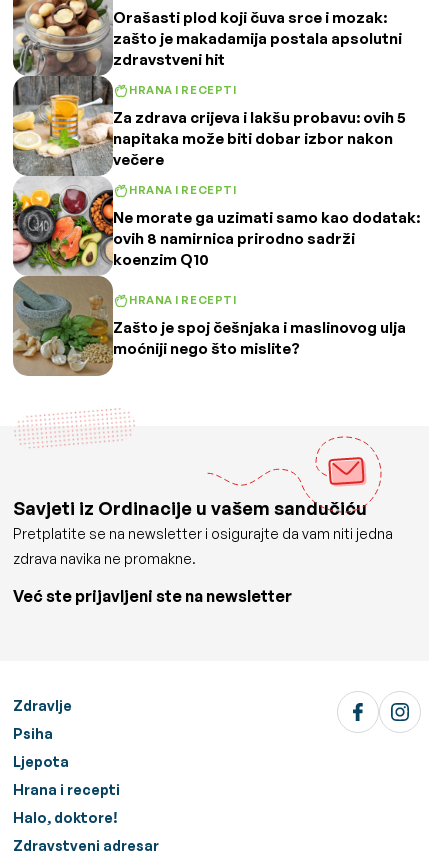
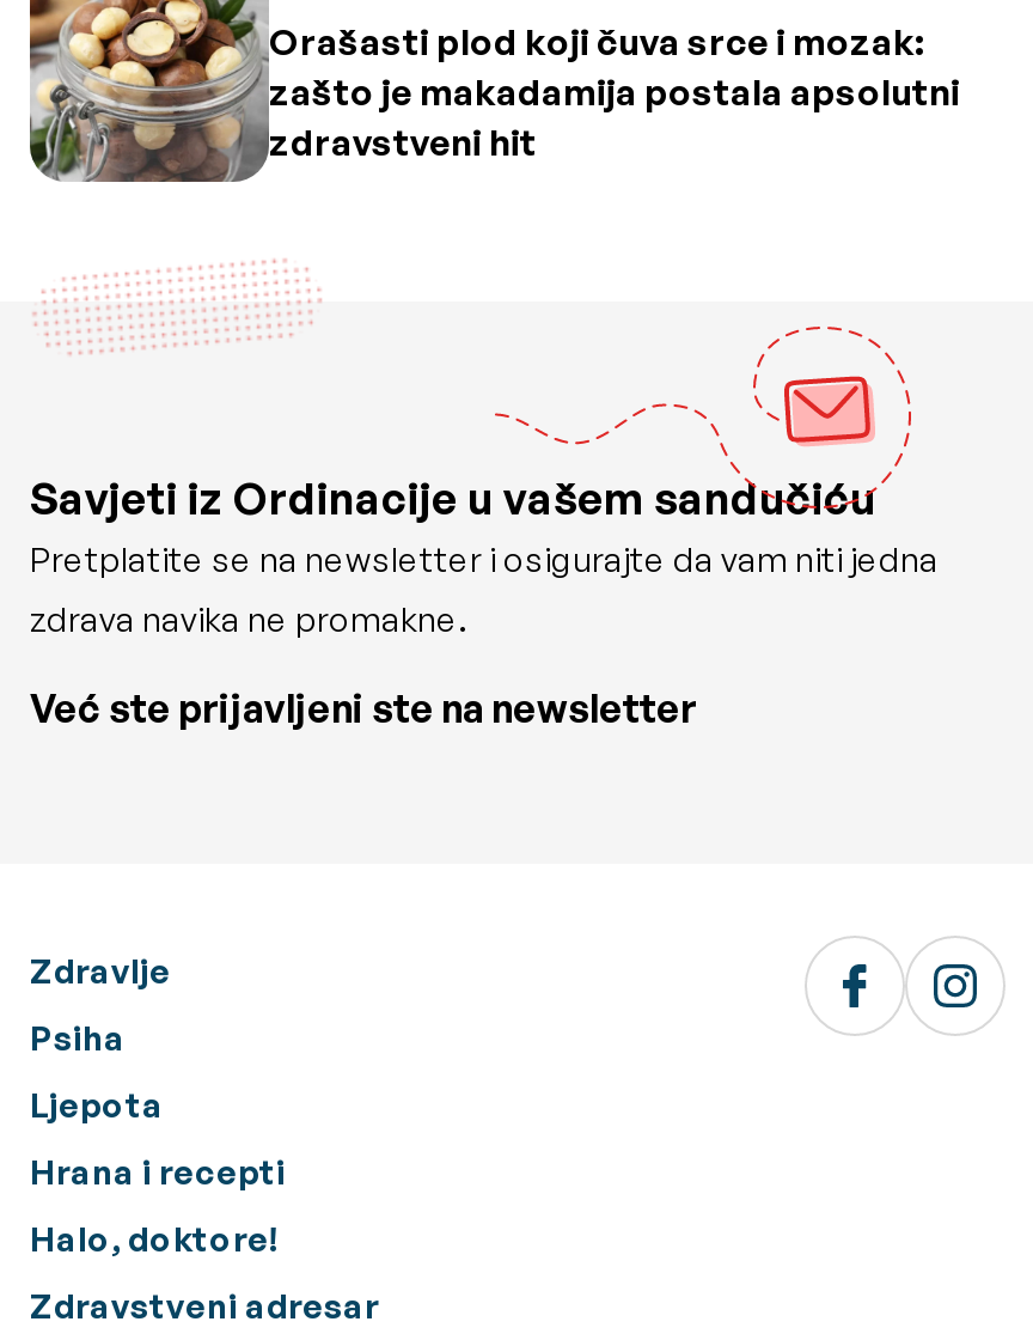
[12,75,420,377] [image] | HRANA I RECEPTI | Za zdrava crijeva i lakšu probavu: ovih 5 | napitaka može biti dobar izbor nakon | večere | HRANA I RECEPTI | Ne morate ga uzimati samo kao dodatak: | ovih 8 namirnica prirodno sadrži | koenzim Q10 | HRANA I RECEPTI | Zašto je spoj češnjaka i maslinovog ulja | moćniji nego što mislite? -> none

